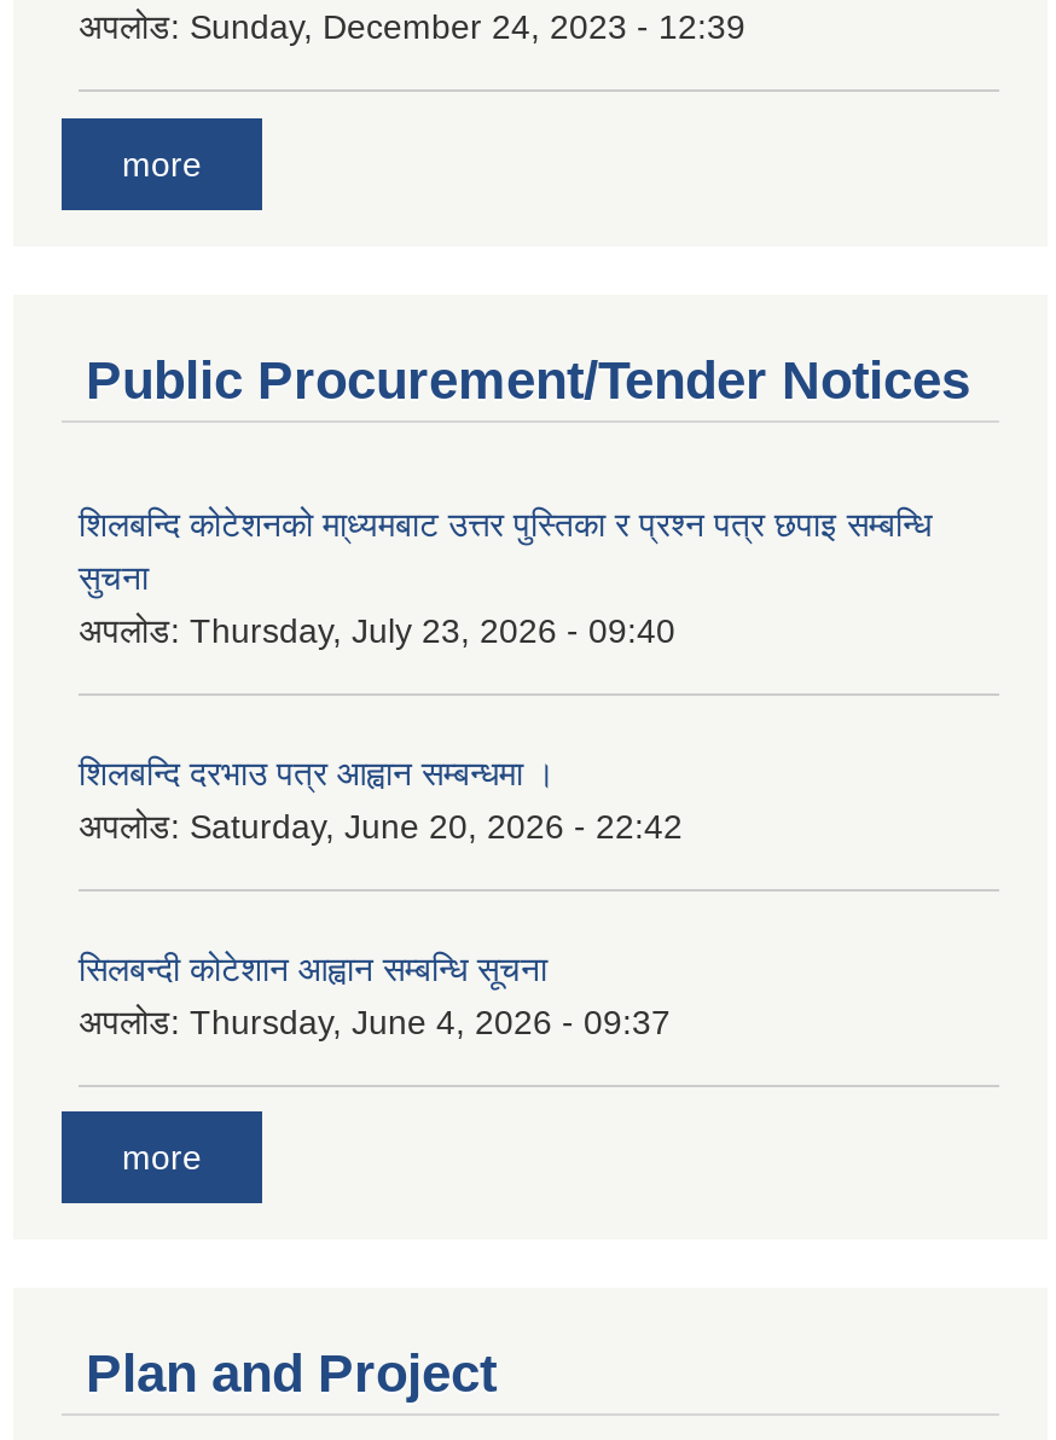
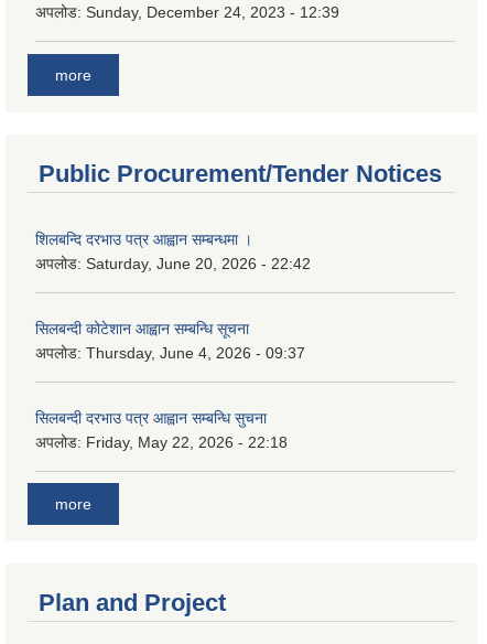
[79,504,932,649] शिलबन्दि कोटेशनको मा्ध्यमबाट उत्तर पुस्तिका र प्रश्न पत्र छपाइ सम्बन्धि | सुचना | अपलोड: Thursday, July 23, 2026 - 09:40 -> none
moved [79,753,683,1041] -> [35,230,311,361]: शिलबन्दि दरभाउ पत्र आह्वान सम्बन्धमा । | अपलोड: Saturday, June 20, 2026 - 22:42 | सिलबन्दी कोटेशान आह्वान सम्बन्धि सूचना | अपलोड: Thursday, June 4, 2026 - 09:37
none -> [35,409,288,451] सिलबन्दी दरभाउ पत्र आह्वान सम्बन्धि सुचना | अपलोड: Friday, May 22, 2026 - 22:18

